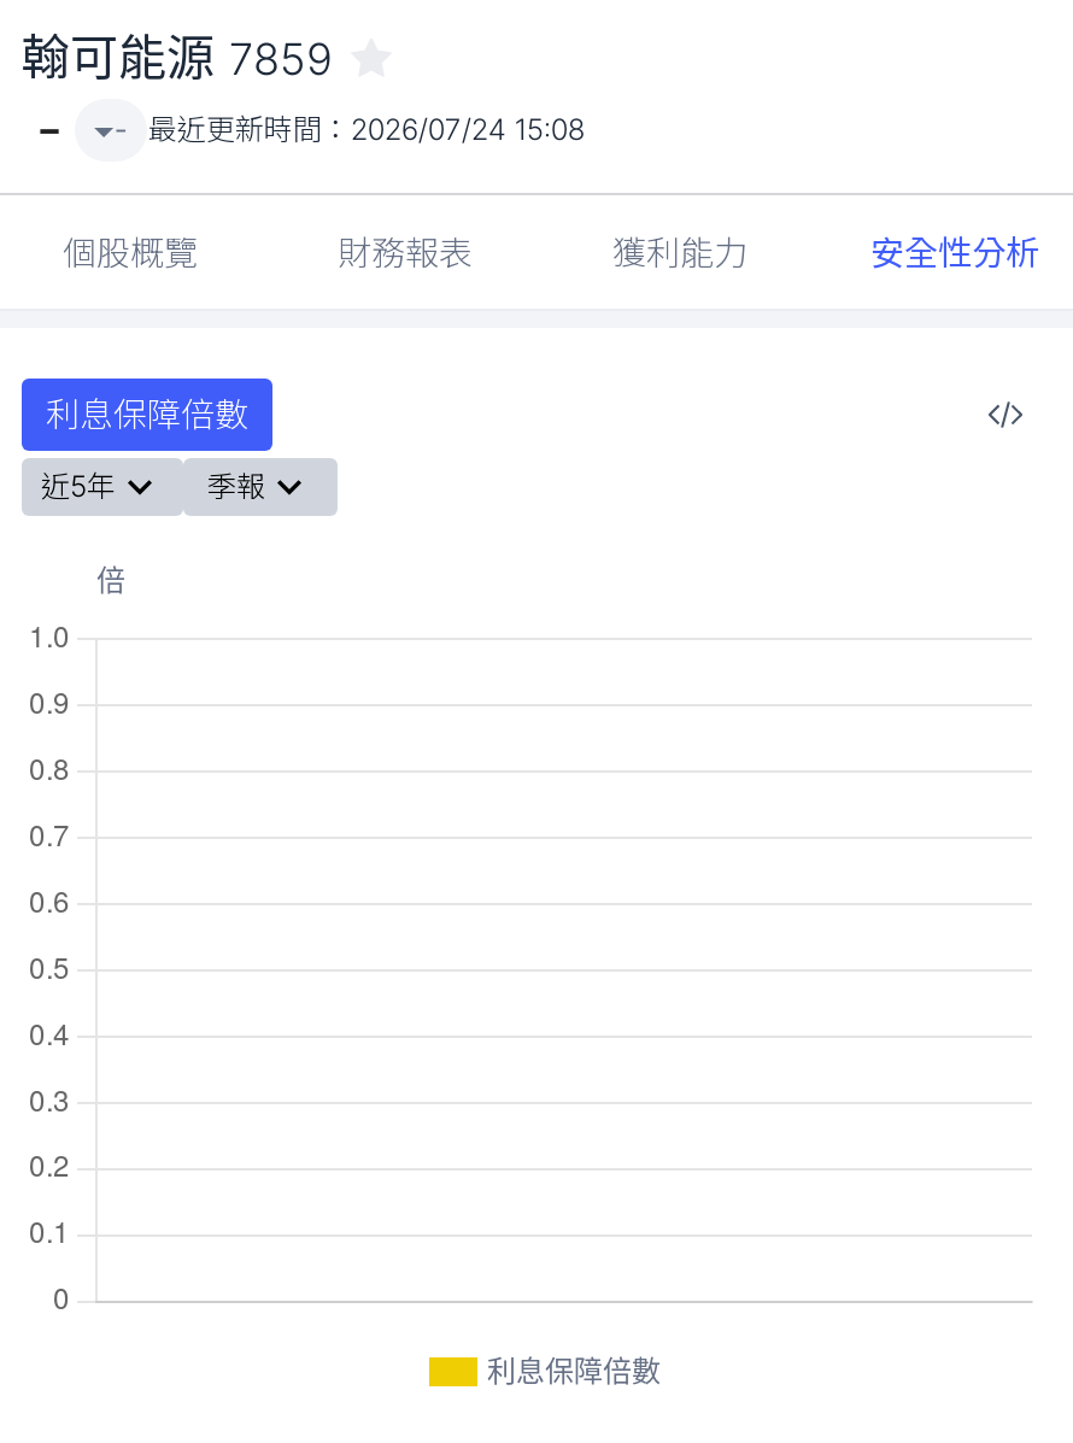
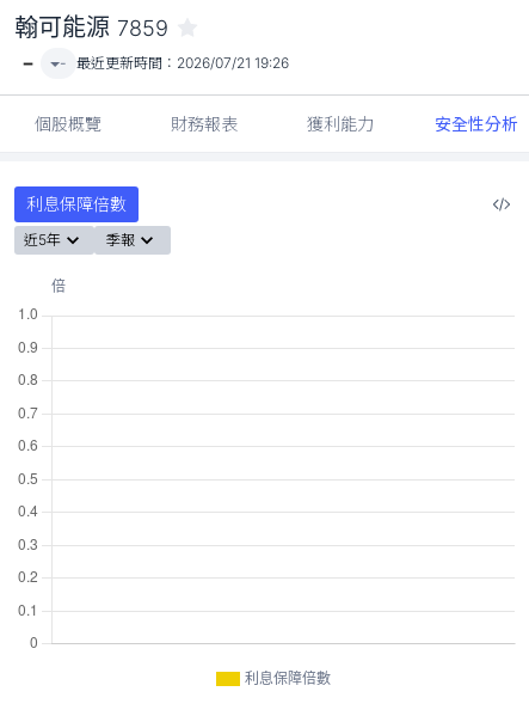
[114,111,584,147] - 最近更新時間：2026/07/24 15:08 -> [60,54,289,72] - 最近更新時間：2026/07/21 19:26

